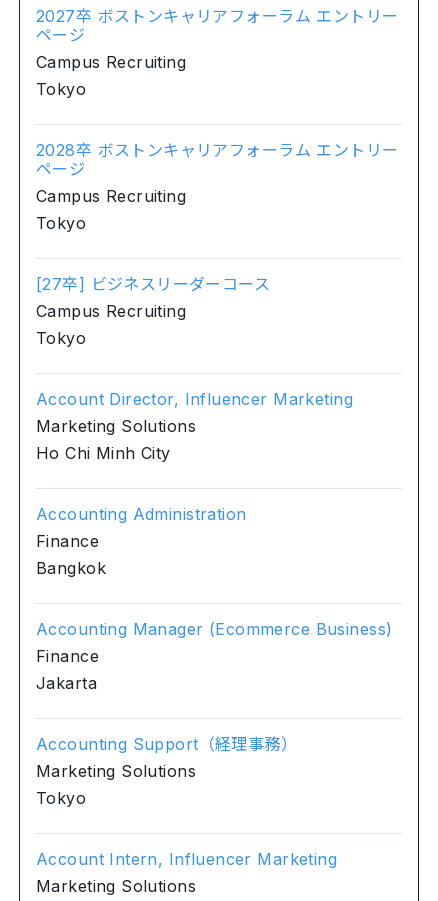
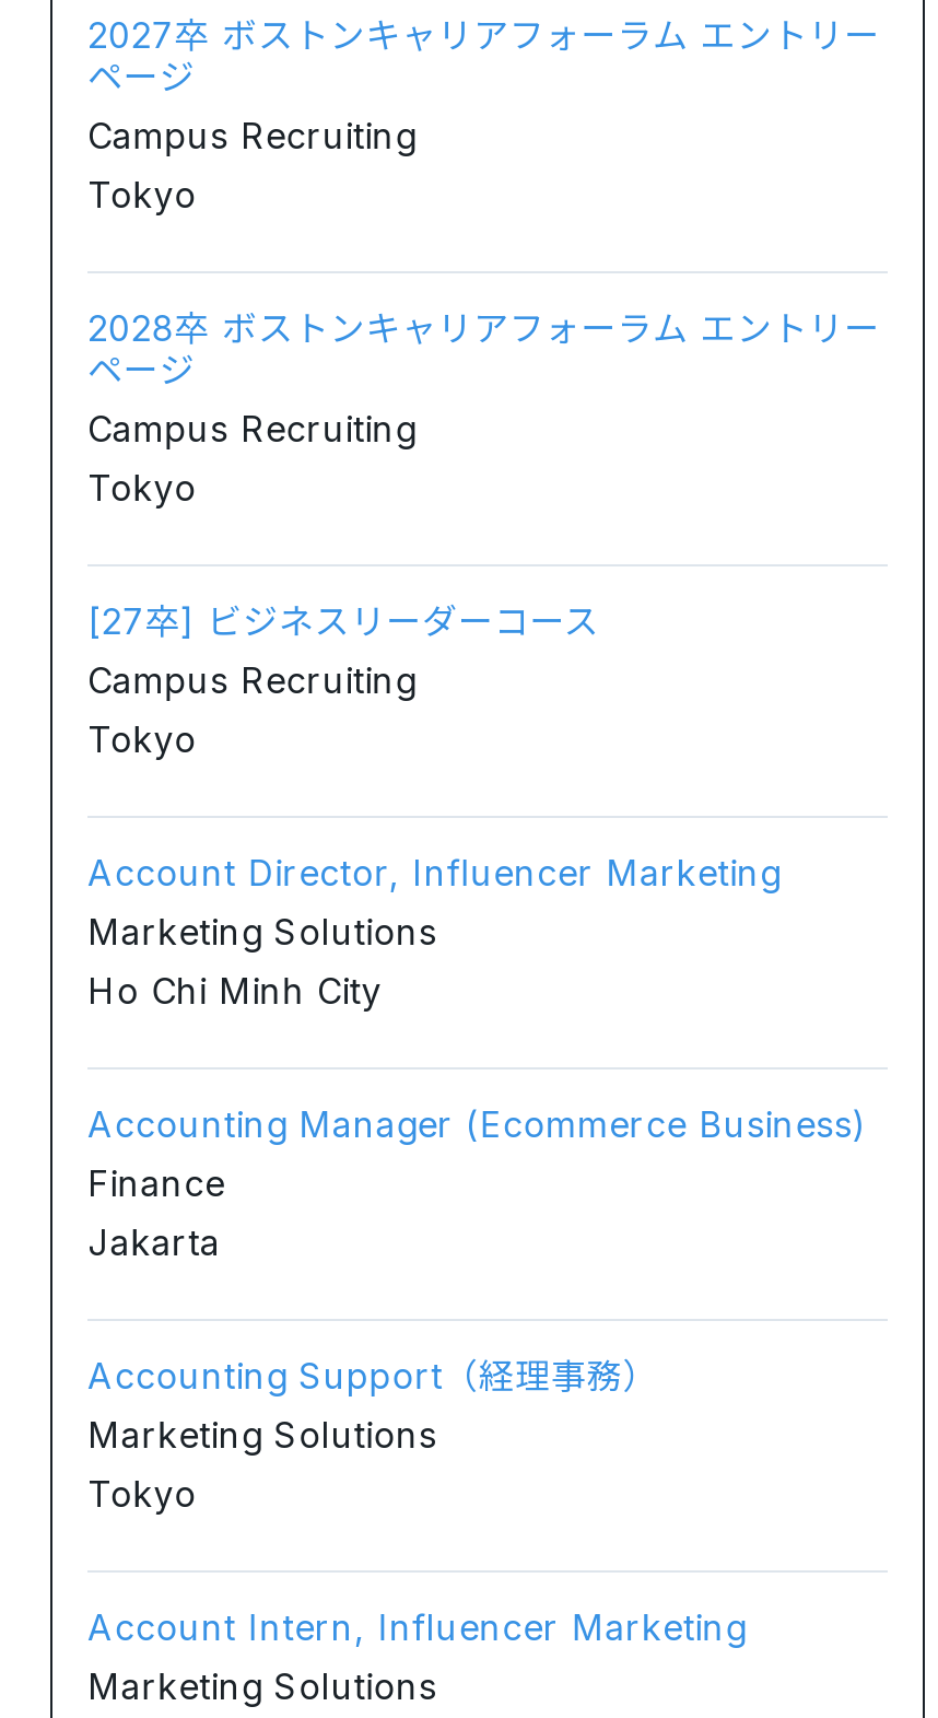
[36,504,246,578] Accounting Administration | Finance | Bangkok -> none

